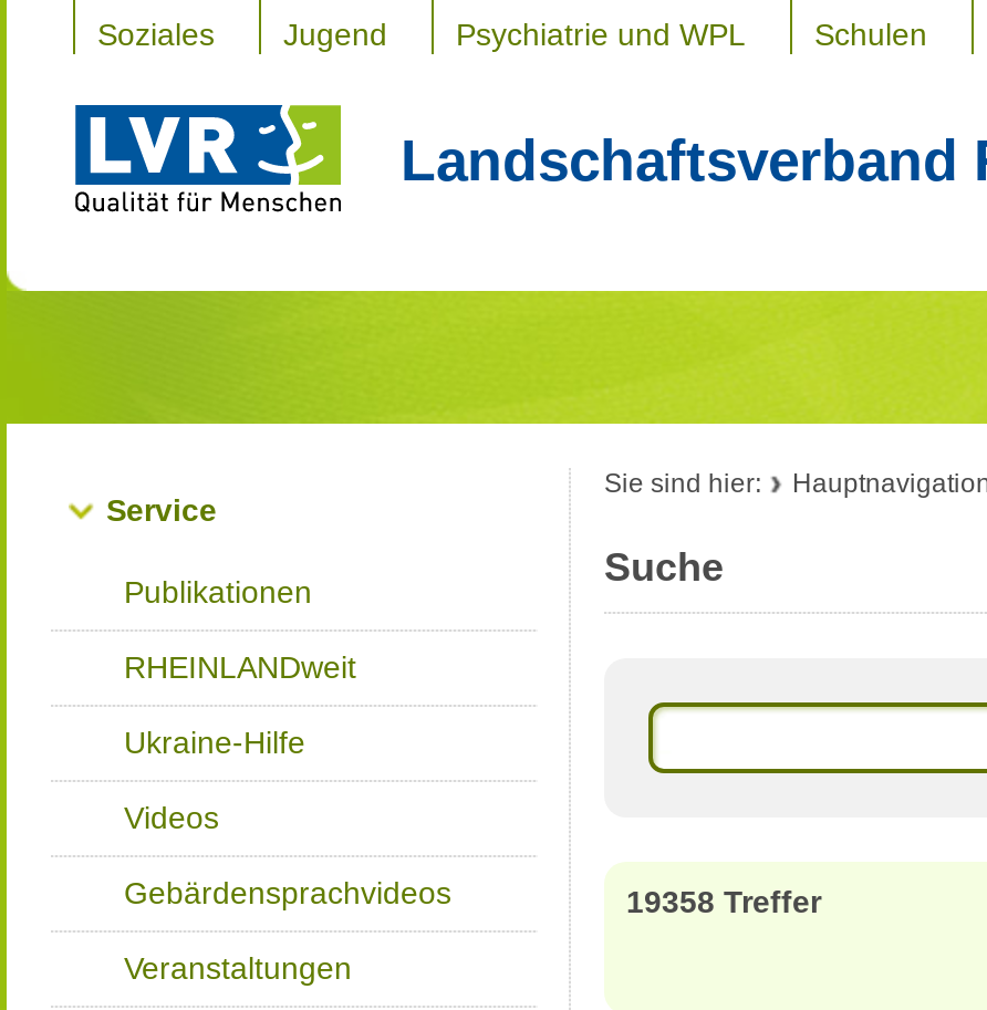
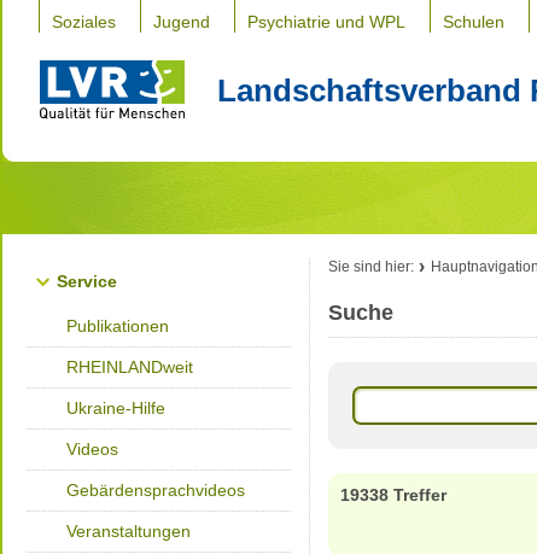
[626,884,821,919] 19358 Treffer -> [340,485,446,505] 19338 Treffer

